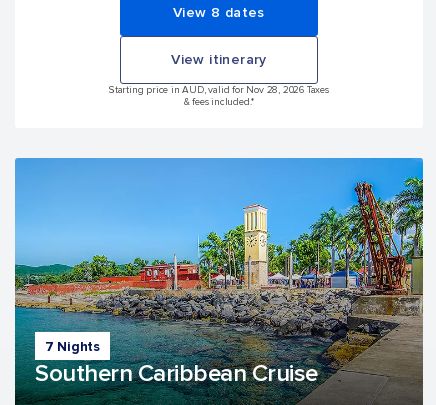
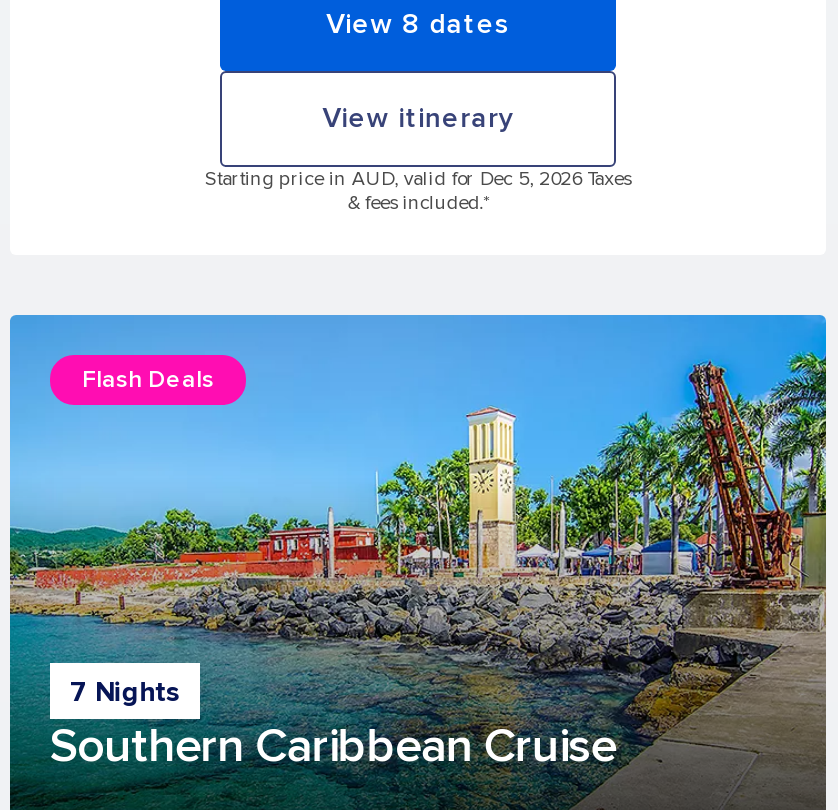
[109,84,329,96] Starting price in AUD, valid for Nov 28, 2026 Taxes -> [205,168,631,192] Starting price in AUD, valid for Dec 5, 2026 Taxes
none -> [82,366,214,396] Flash Deals

